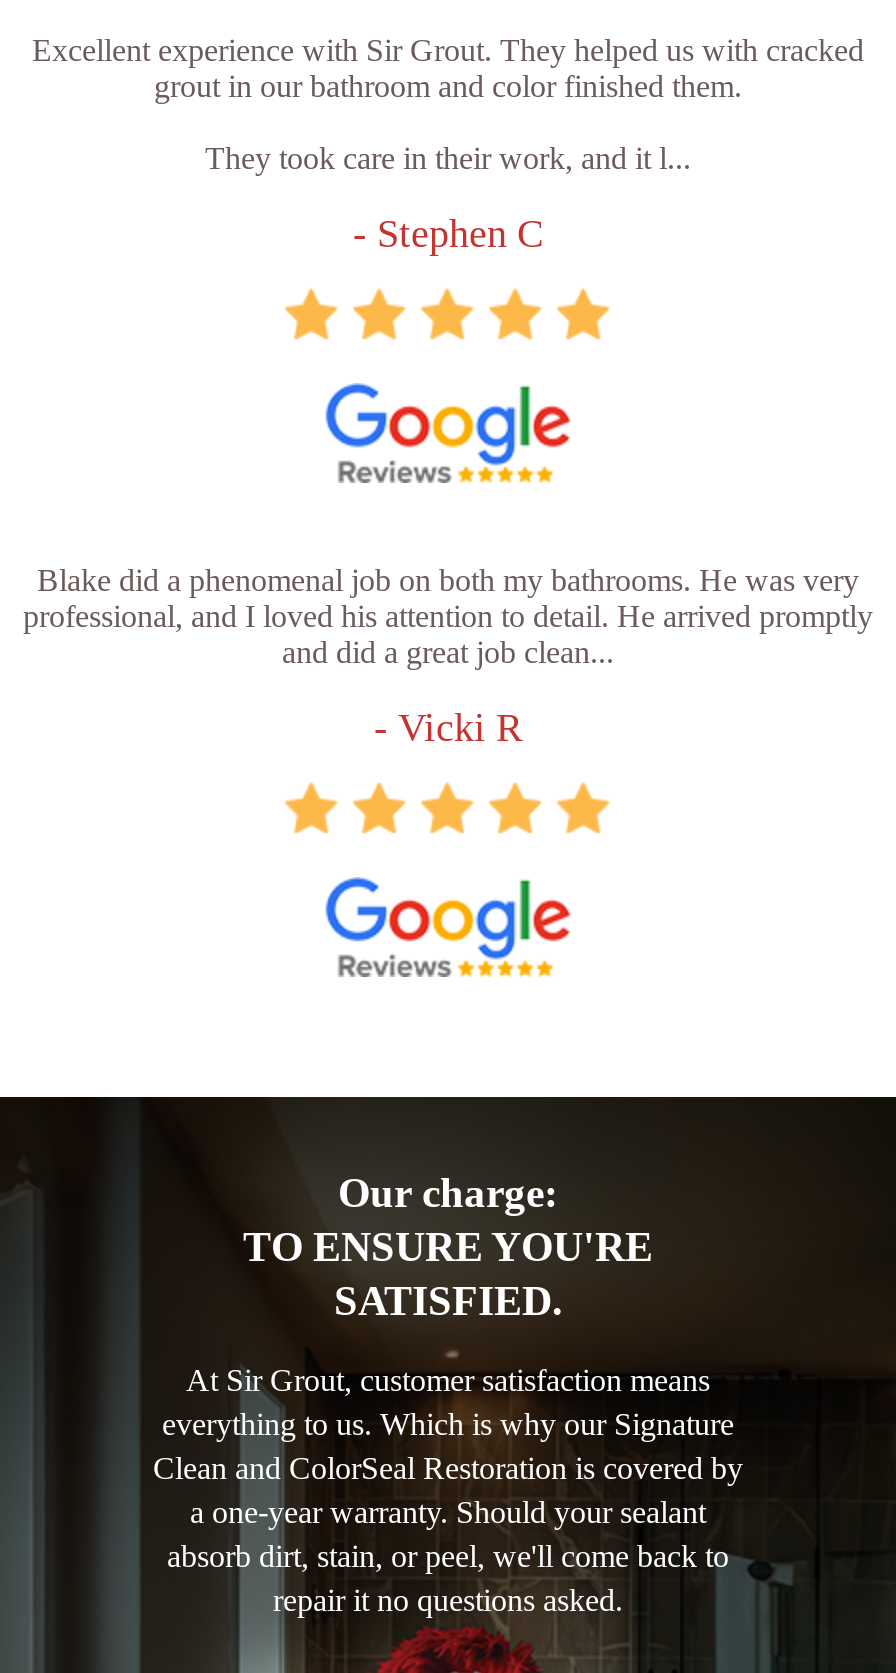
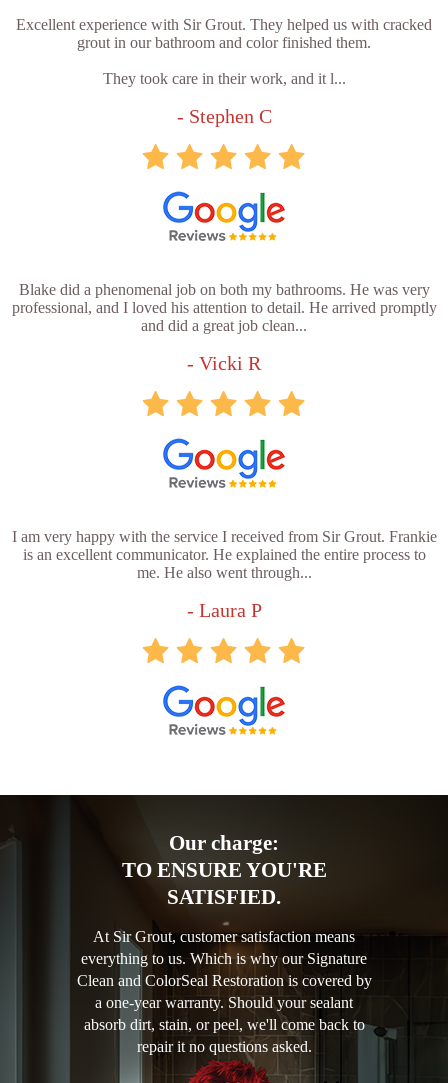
none -> [11,528,436,621] I am very happy with the service I received from Sir Grout. Frankie | is an excellent communicator. He explained the entire process to | me. He also went through... | - Laura P

